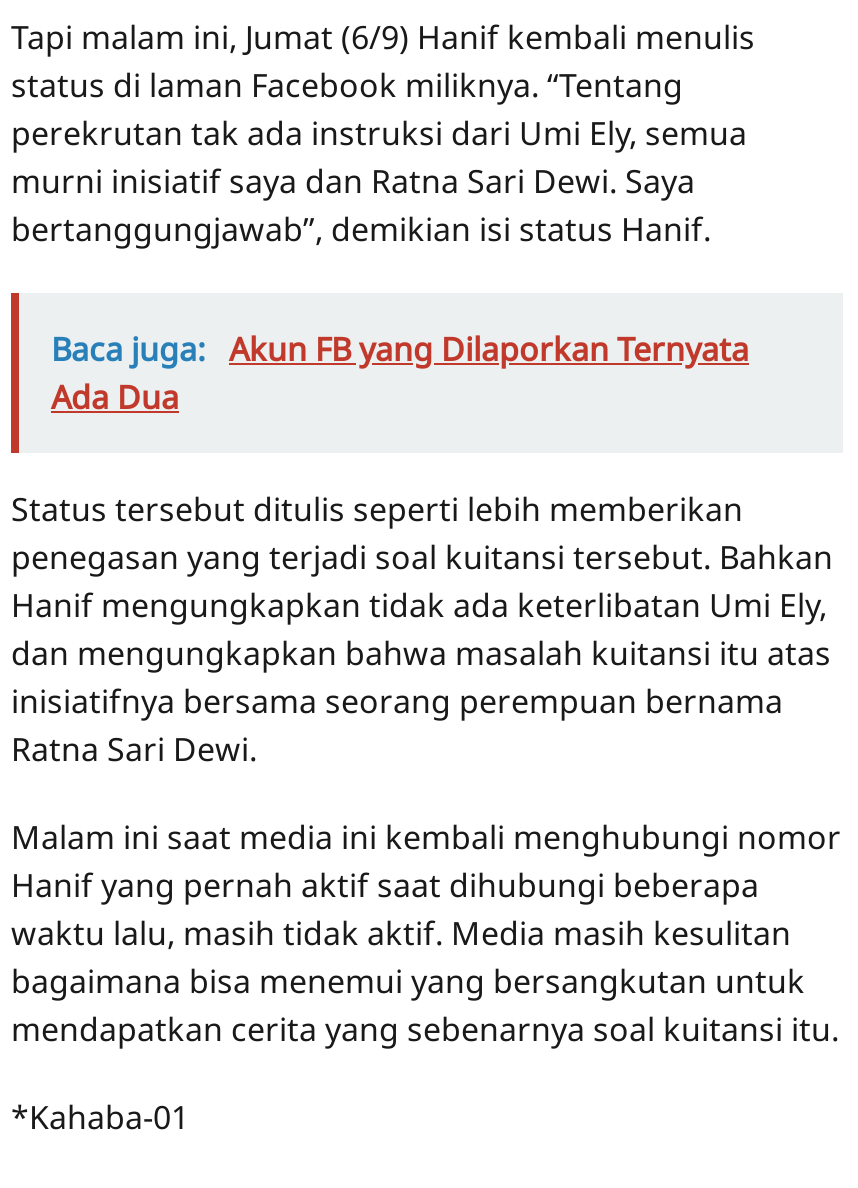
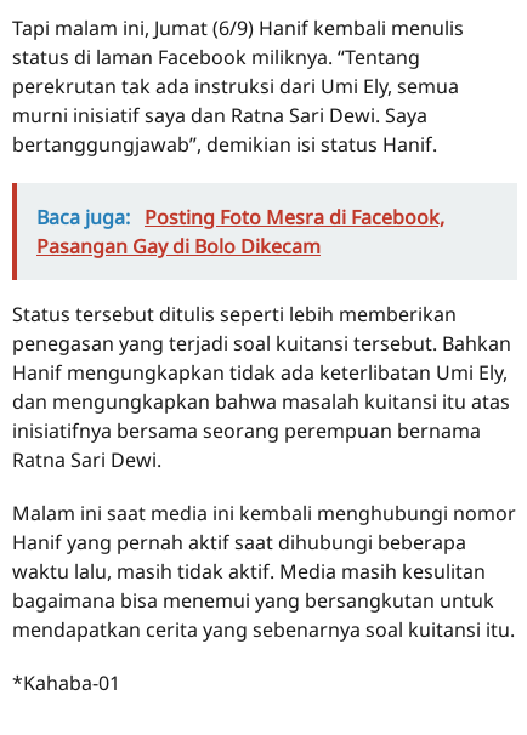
[51,328,749,420] Baca juga: Akun FB yang Dilaporkan Ternyata | Ada Dua -> [36,204,444,260] Baca juga: Posting Foto Mesra di Facebook, | Pasangan Gay di Bolo Dikecam

